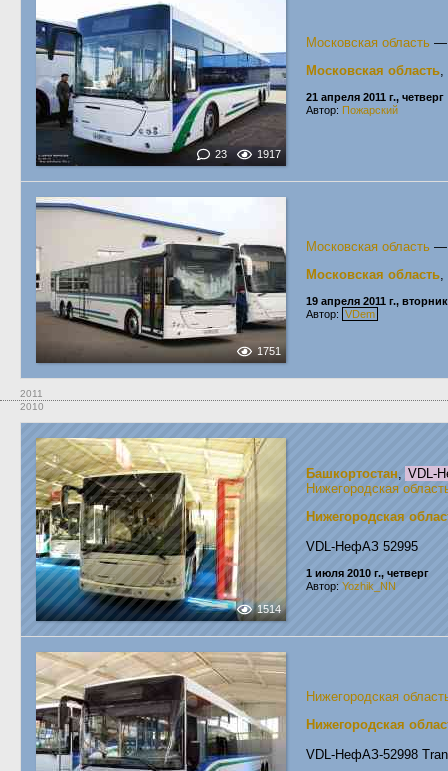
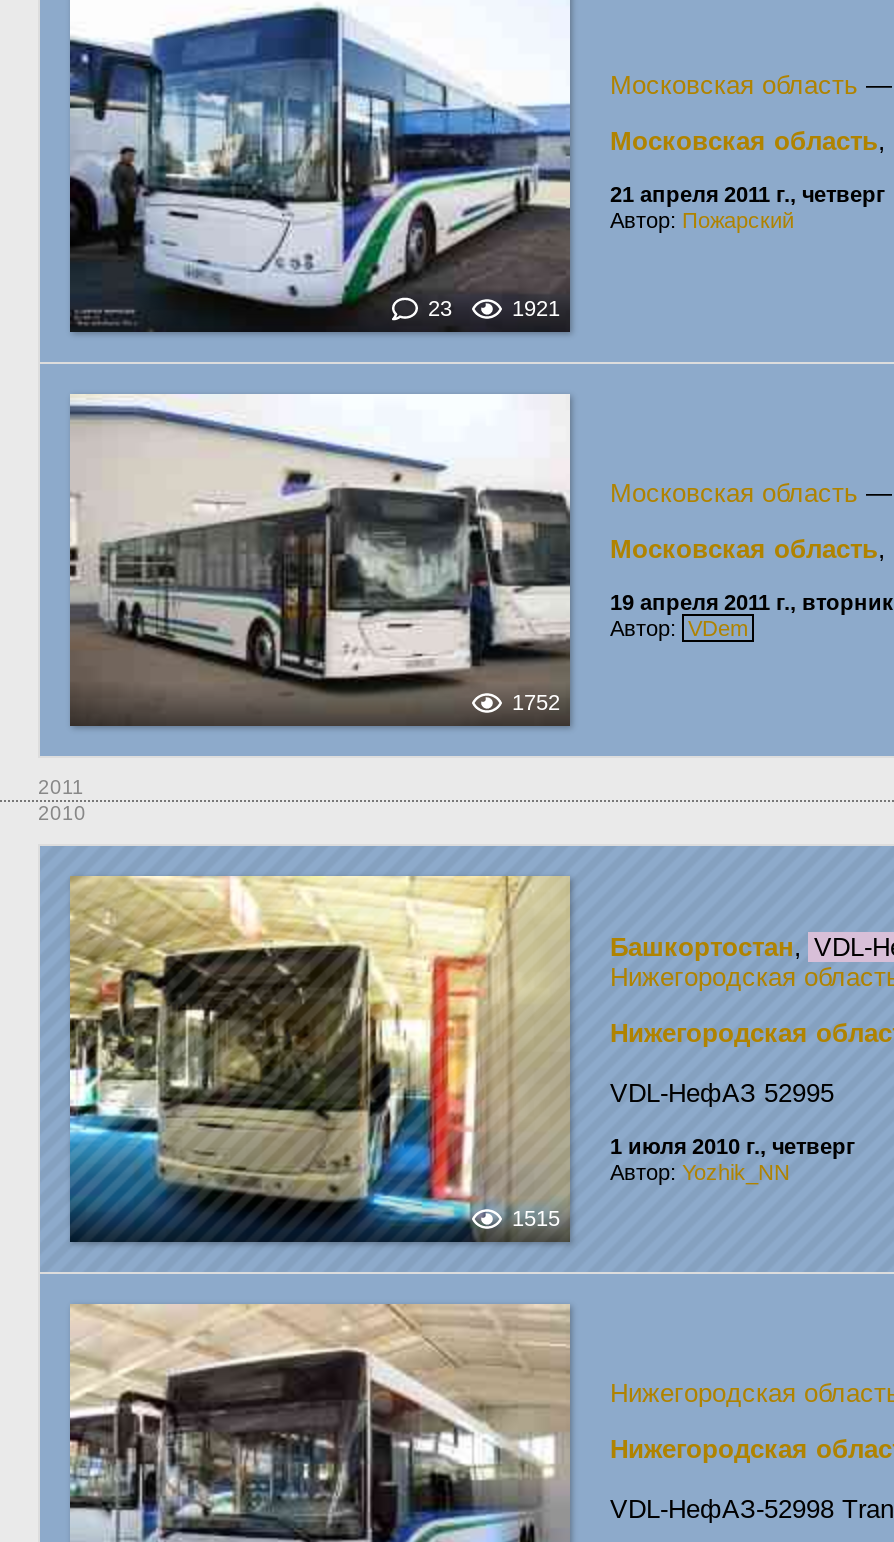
[257,148,281,160] 1917 -> [512,296,560,320] 1921
[257,345,281,357] 1751 -> [512,690,560,714] 1752
[257,603,281,615] 1514 -> [512,1206,560,1230] 1515

